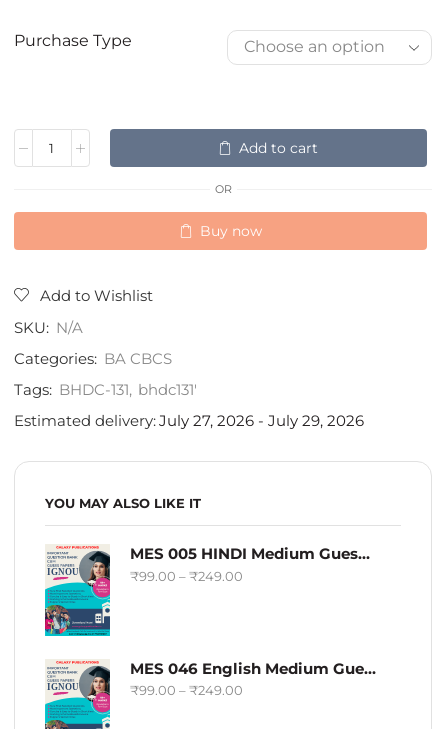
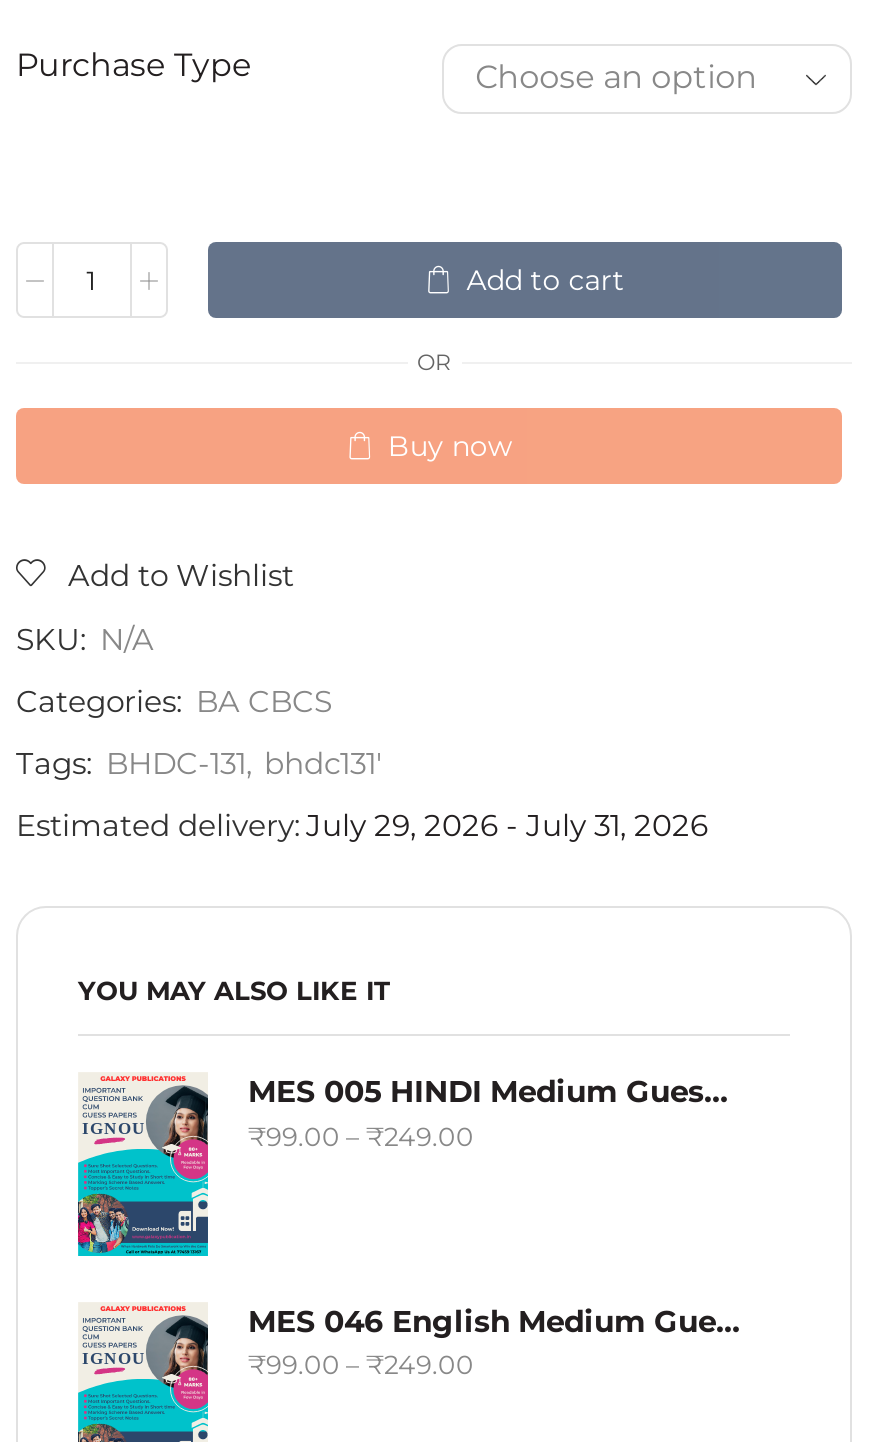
[14,411,364,430] Estimated delivery: July 27, 2026 - July 29, 2026 -> [16,806,708,844] Estimated delivery: July 29, 2026 - July 31, 2026

